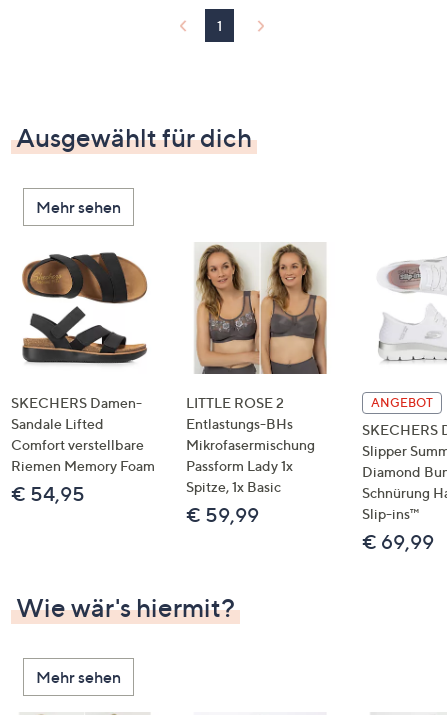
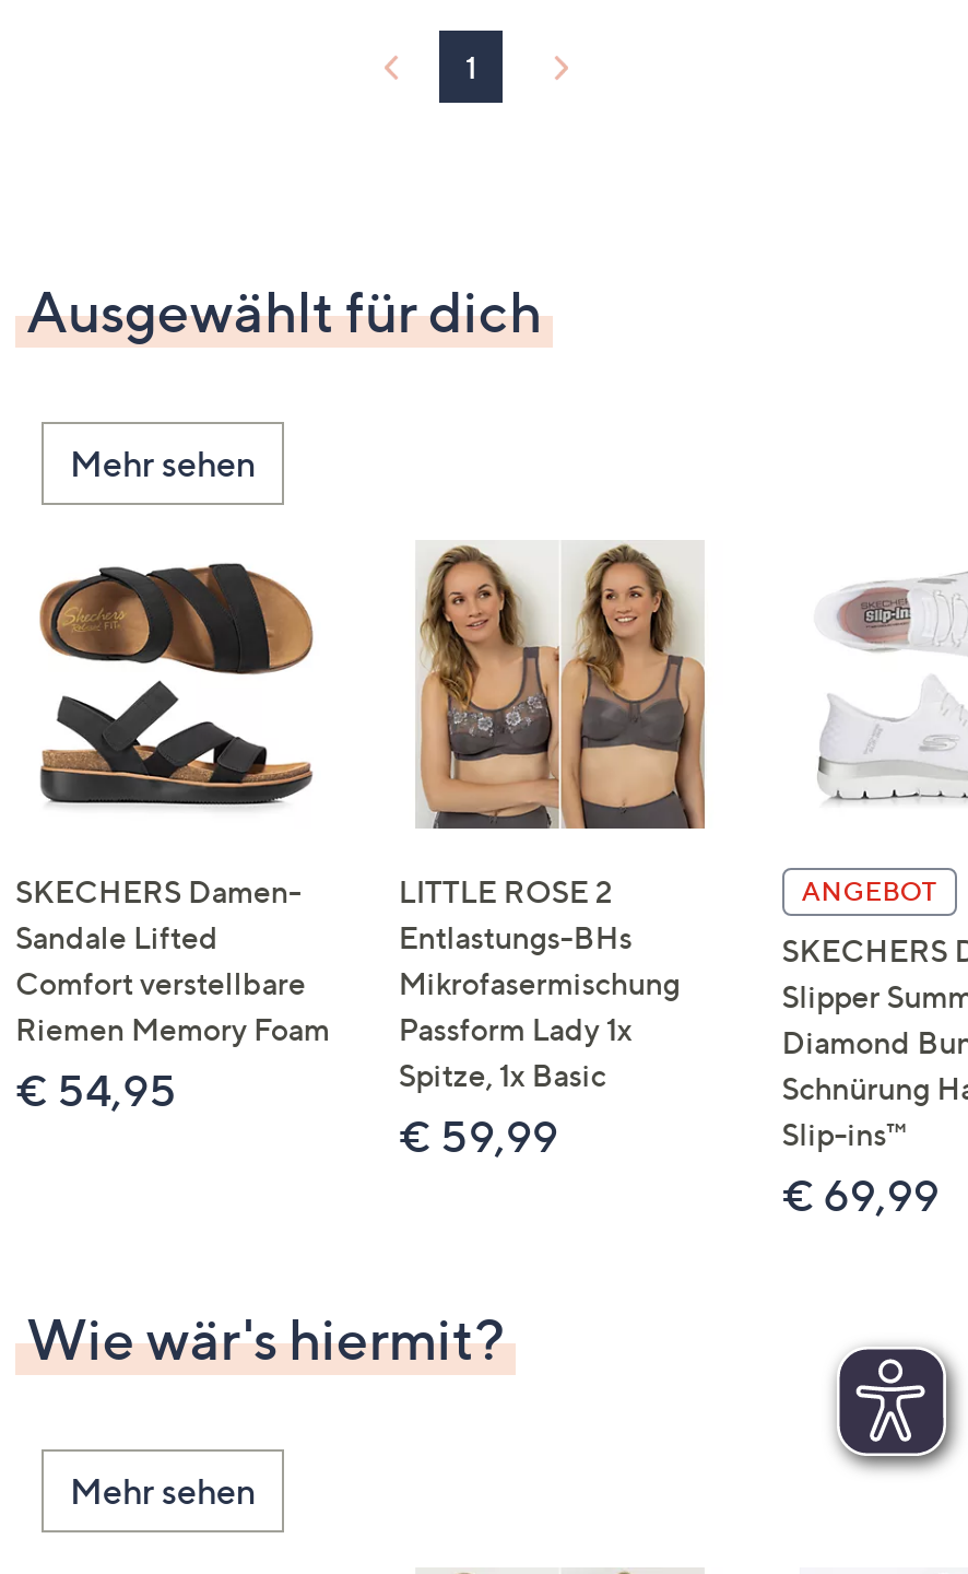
none -> [833,1344,959,1471] [image]

